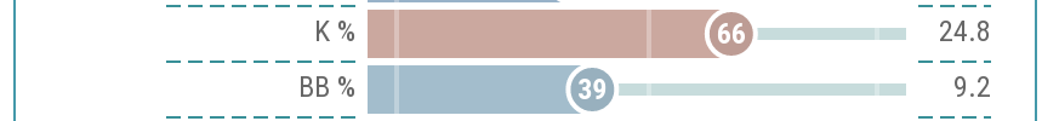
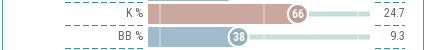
[939,15,991,49] 24.8 -> [384,6,405,20] 24.7
[578,73,607,107] 39 -> [233,30,245,44] 38
[953,71,991,105] 9.2 -> [390,29,405,43] 9.3

